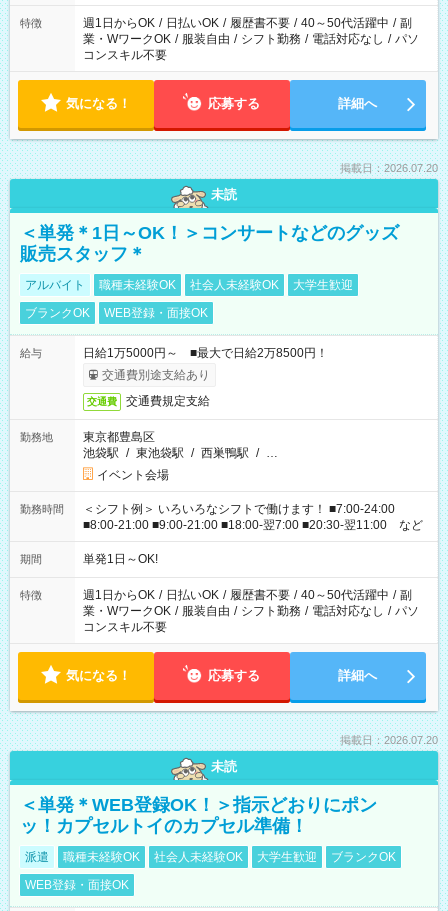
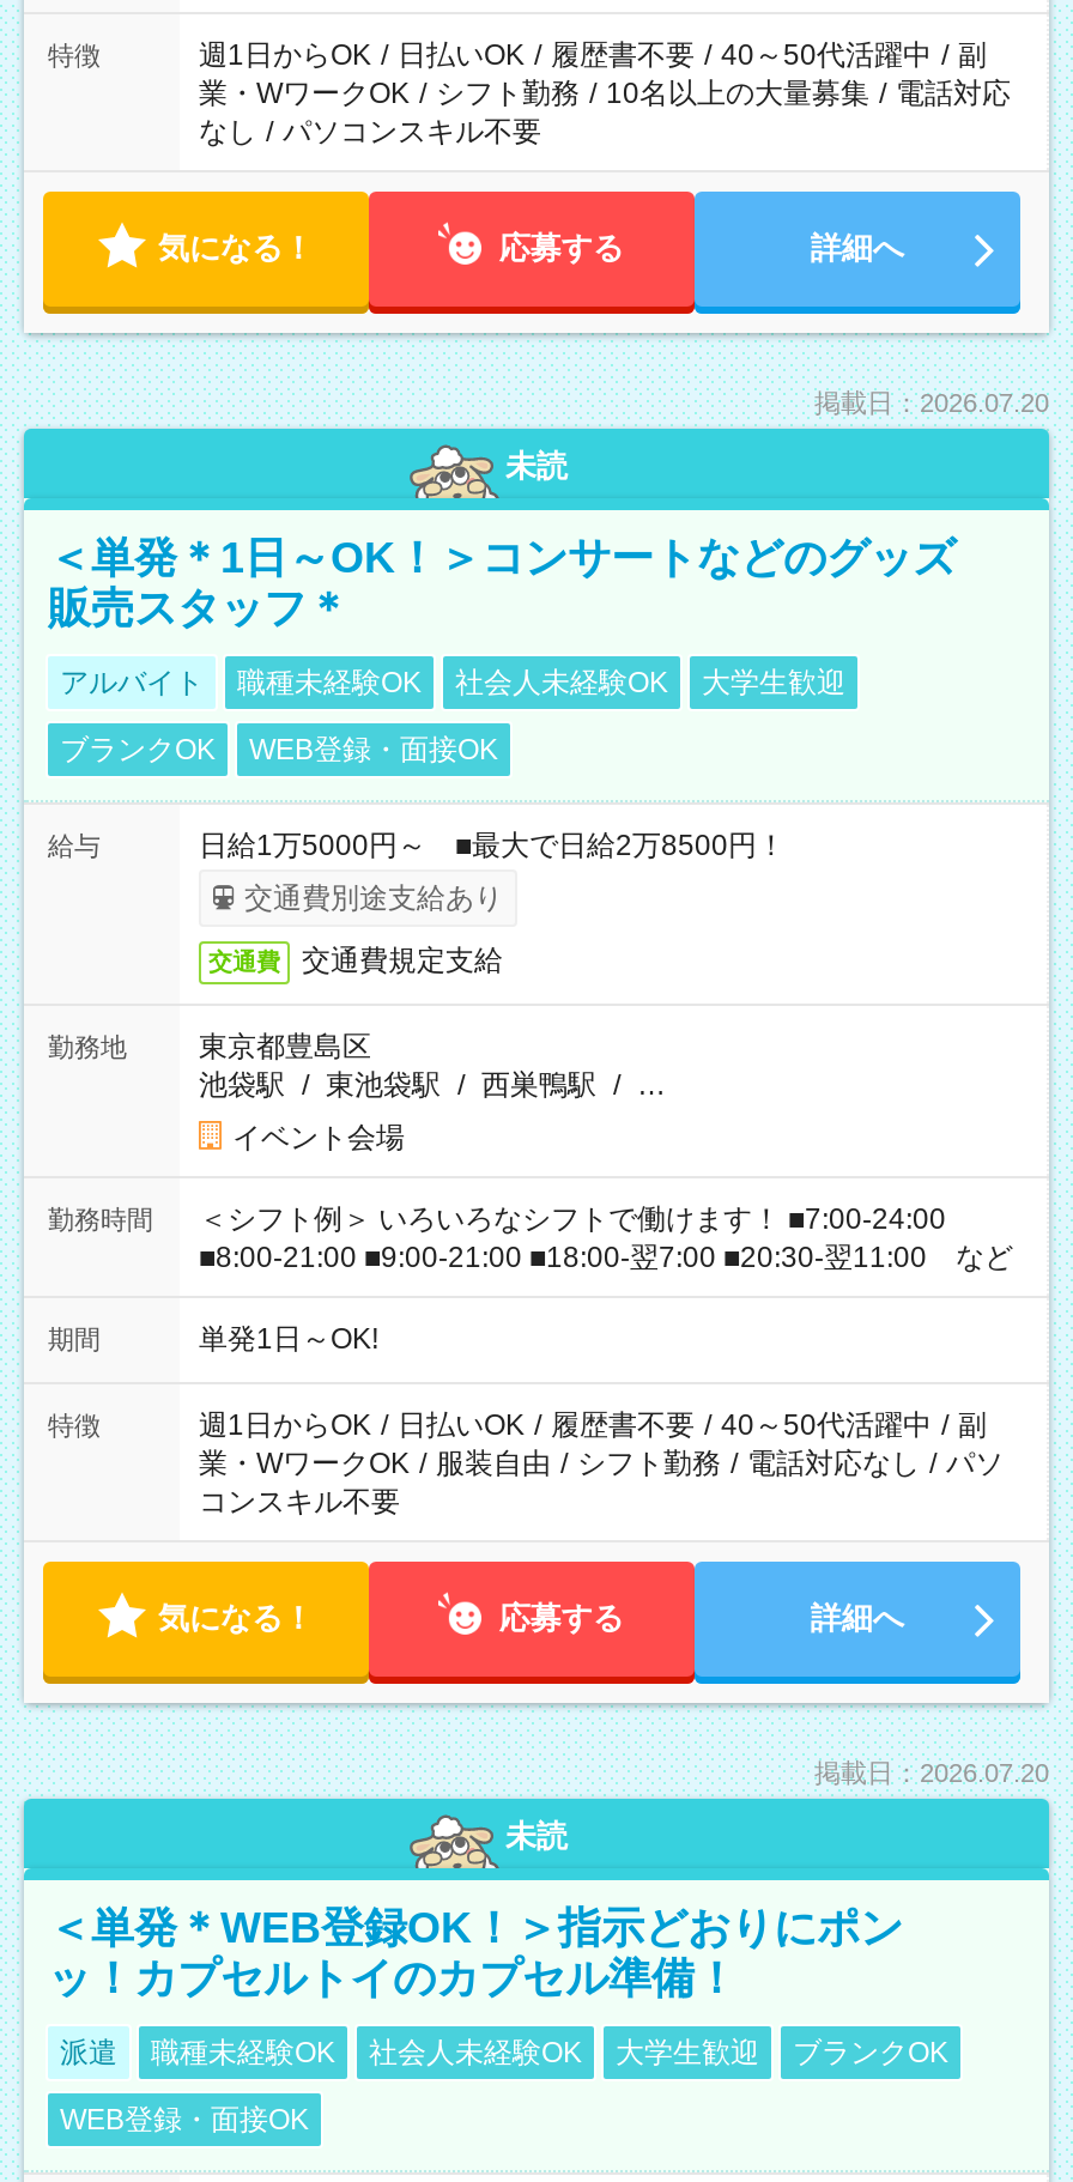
[83,32,419,62] 業・WワークOK / 服装自由 / シフト勤務 / 電話対応なし / パソ | コンスキル不要 -> [199,77,1011,149] 業・WワークOK / シフト勤務 / 10名以上の大量募集 / 電話対応 | なし / パソコンスキル不要

